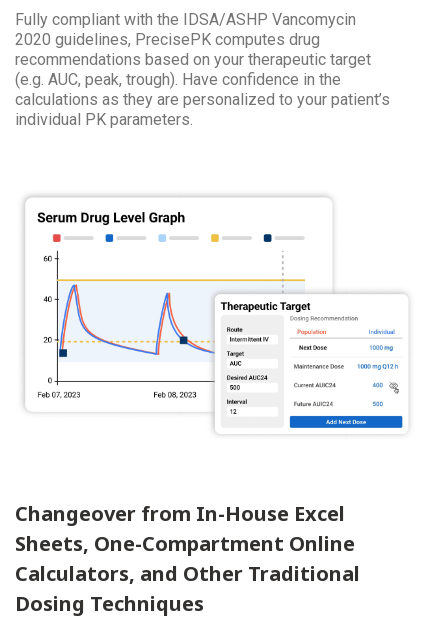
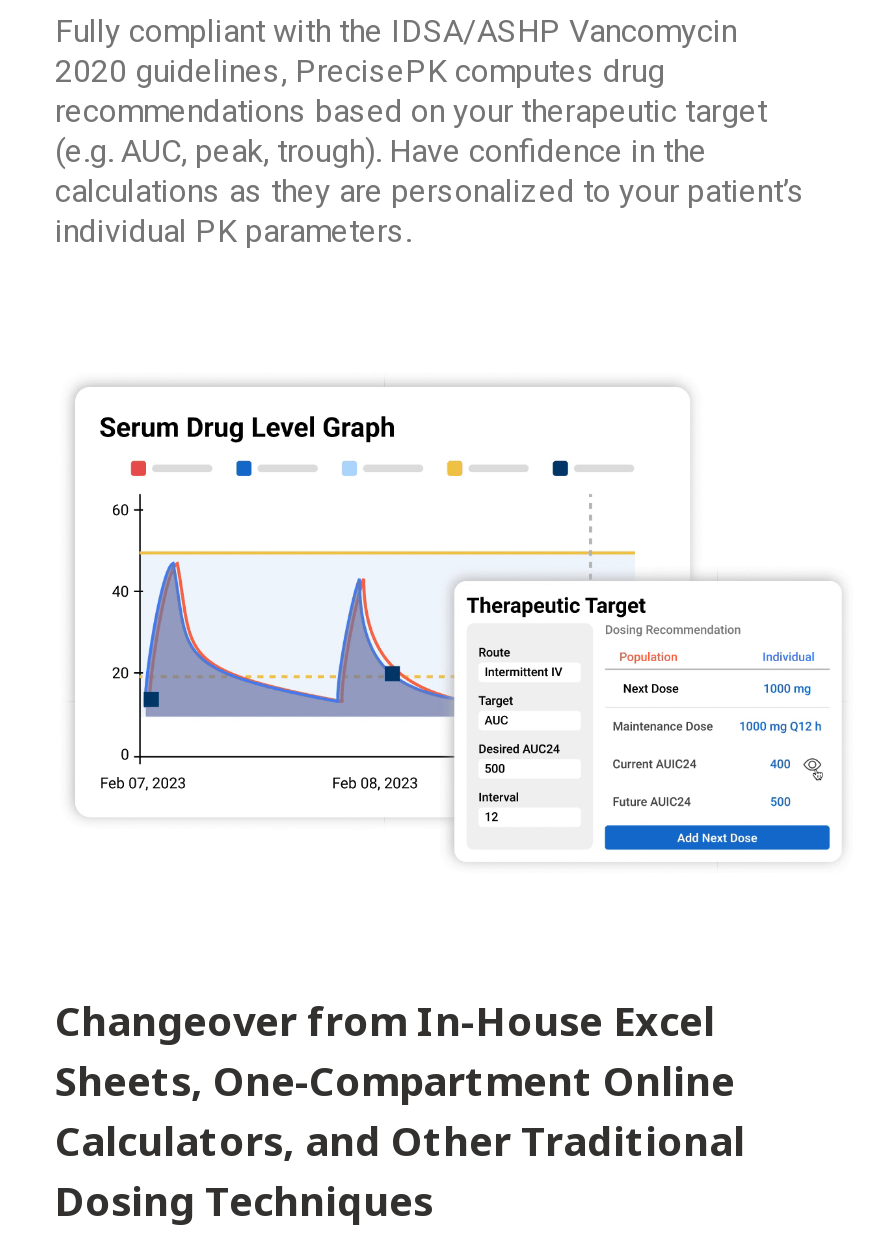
[60,289,213,361] [image] -> [145,571,453,717] [image]

